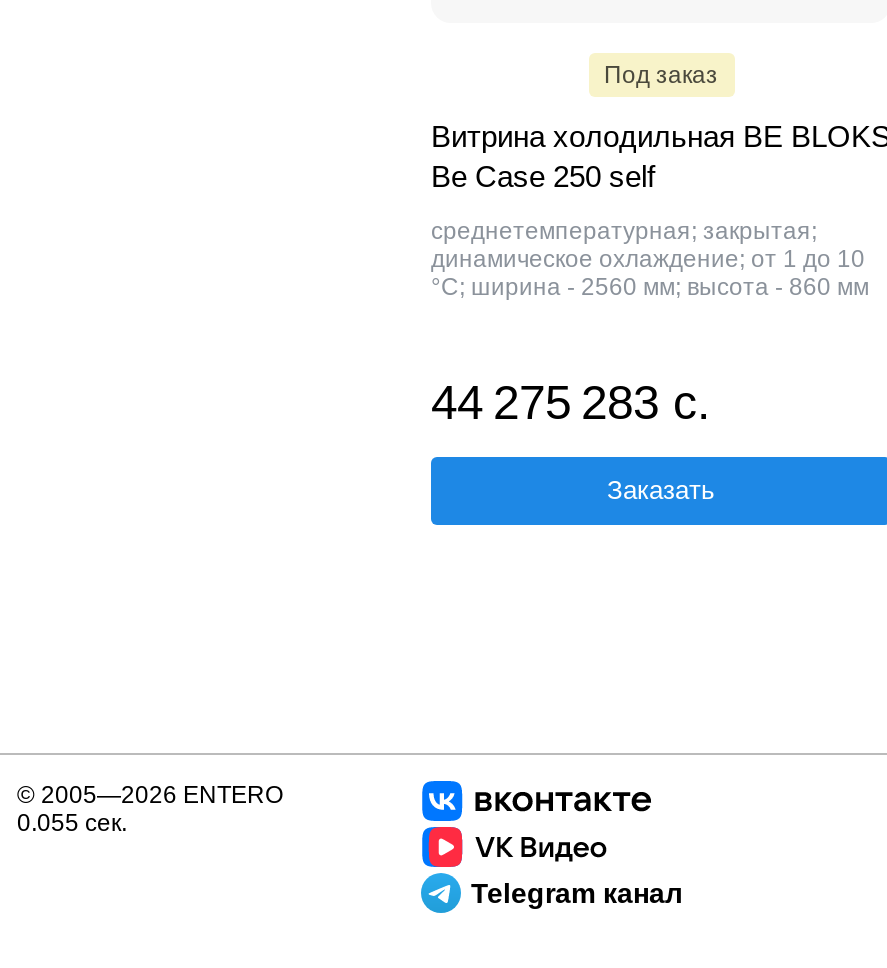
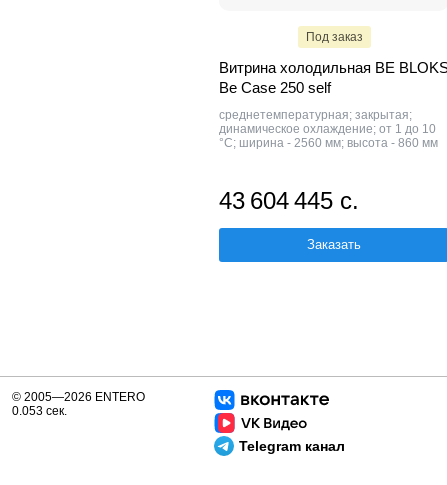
[431,375,711,429] 44 275 283 с. -> [219,187,359,214] 43 604 445 с.
[17,809,127,837] 0.055 сек. -> [12,404,67,418] 0.053 сек.

